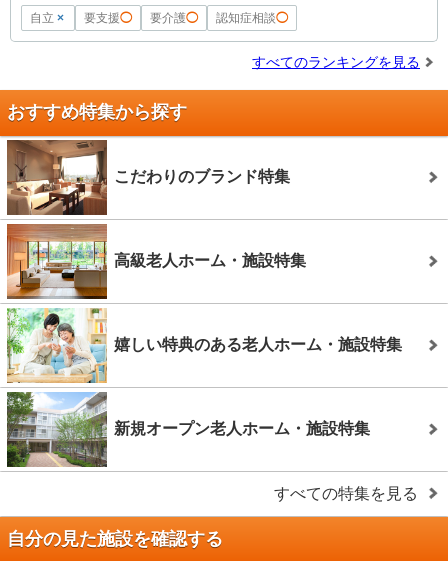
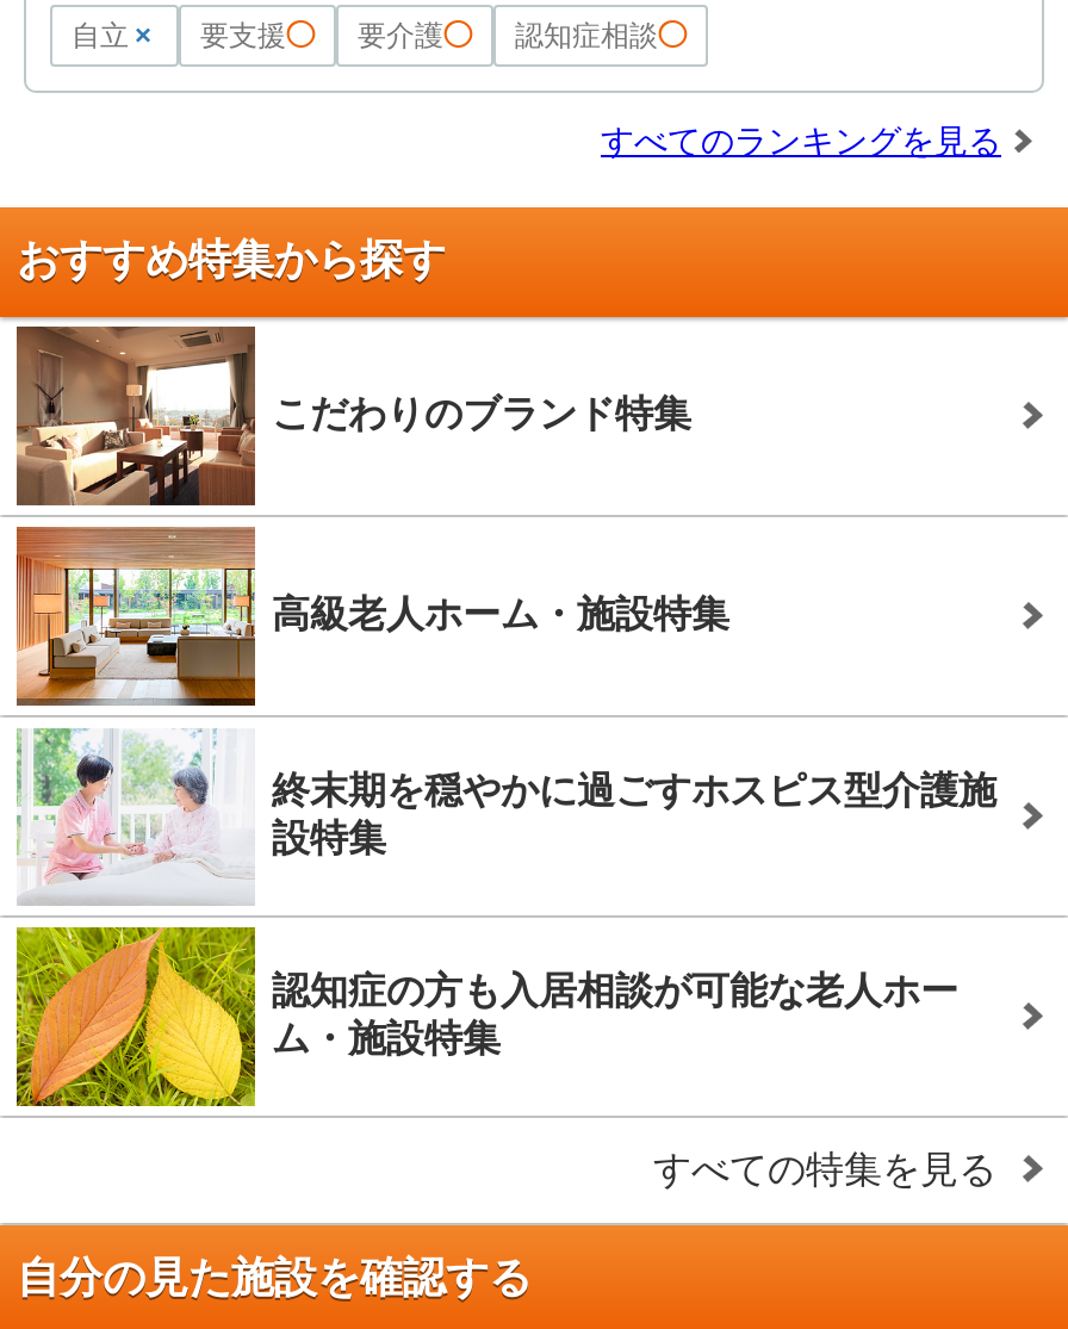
[6,307,402,383] [image] | 嬉しい特典のある老人ホーム・施設特集 -> [17,727,996,906] [image] | 終末期を穏やかに過ごすホスピス型介護施 | 設特集
[6,391,370,468] [image] | 新規オープン老人ホーム・施設特集 -> [14,925,958,1108] [image] | 認知症の方も入居相談が可能な老人ホー | ム・施設特集

